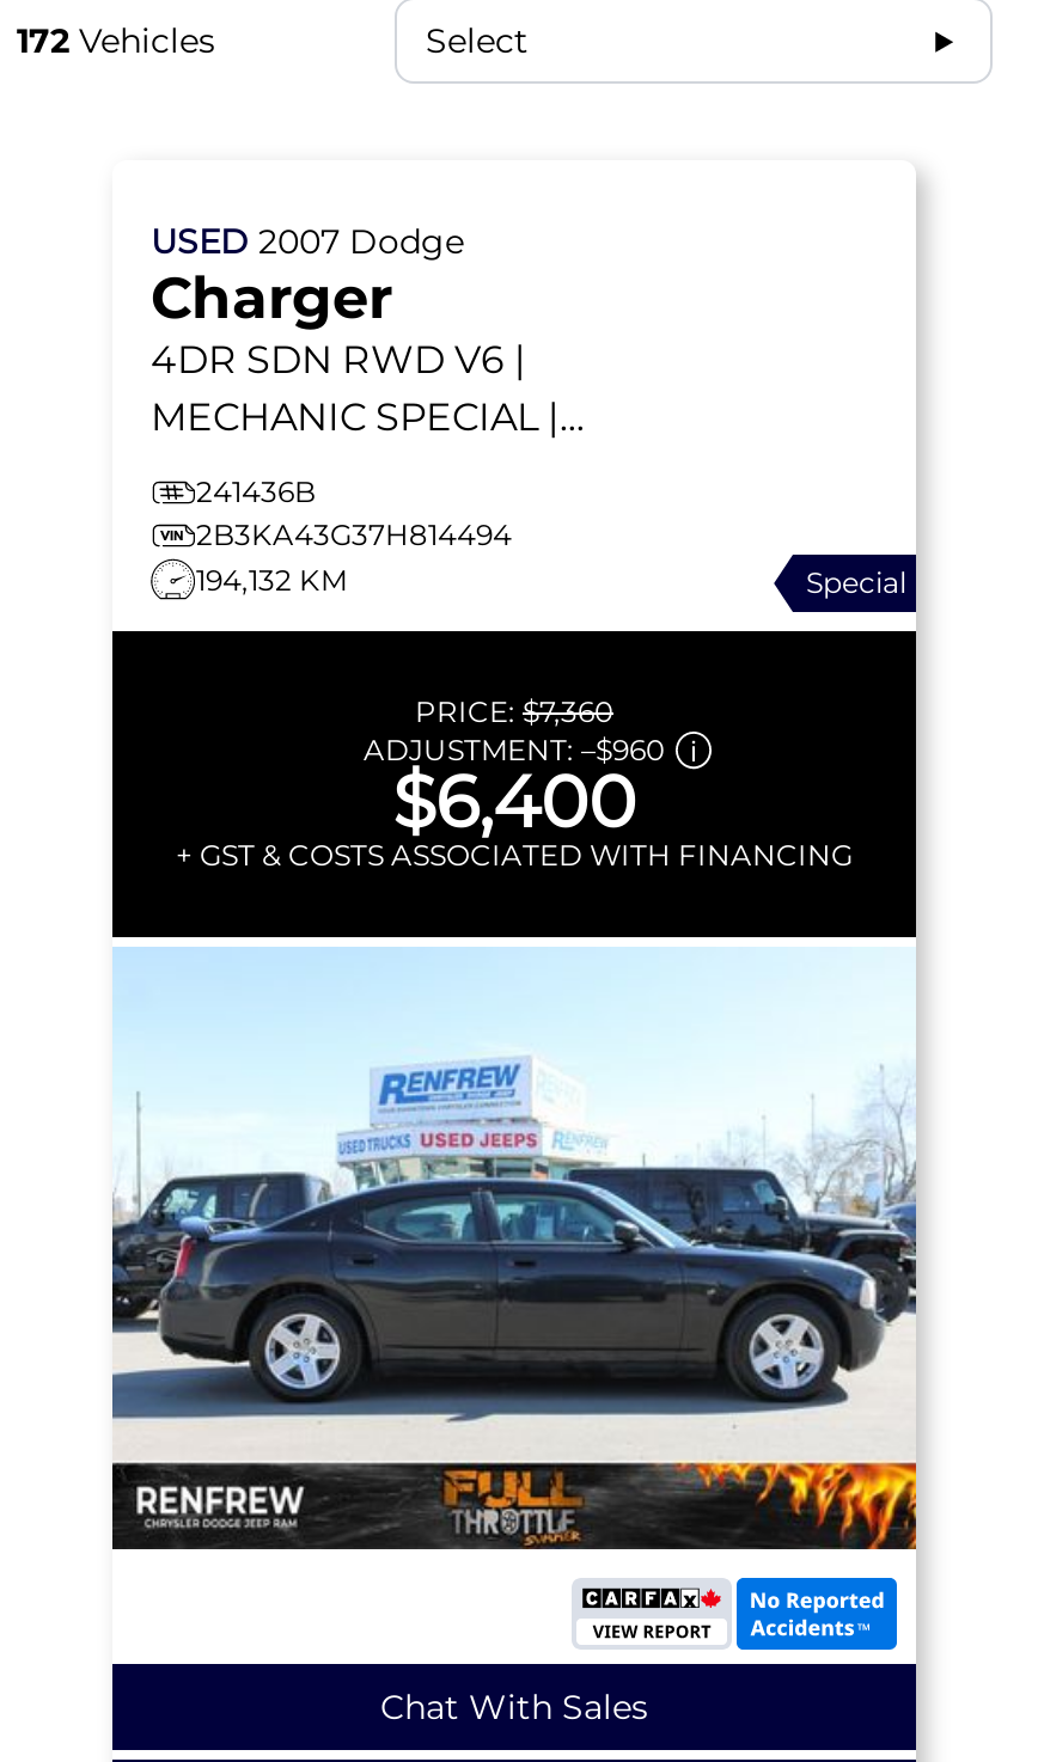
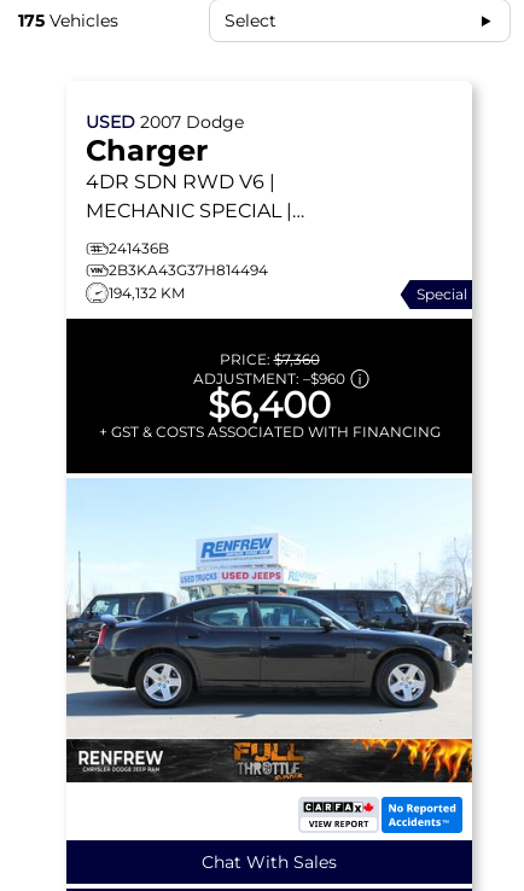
[17,19,215,62] 172 Vehicles -> [18,10,118,31] 175 Vehicles

